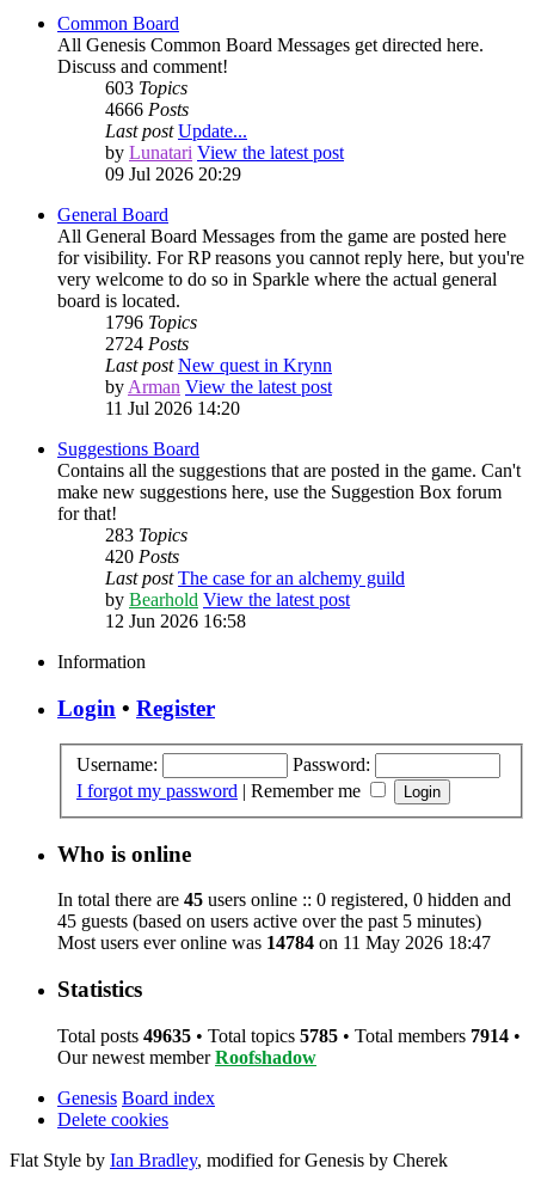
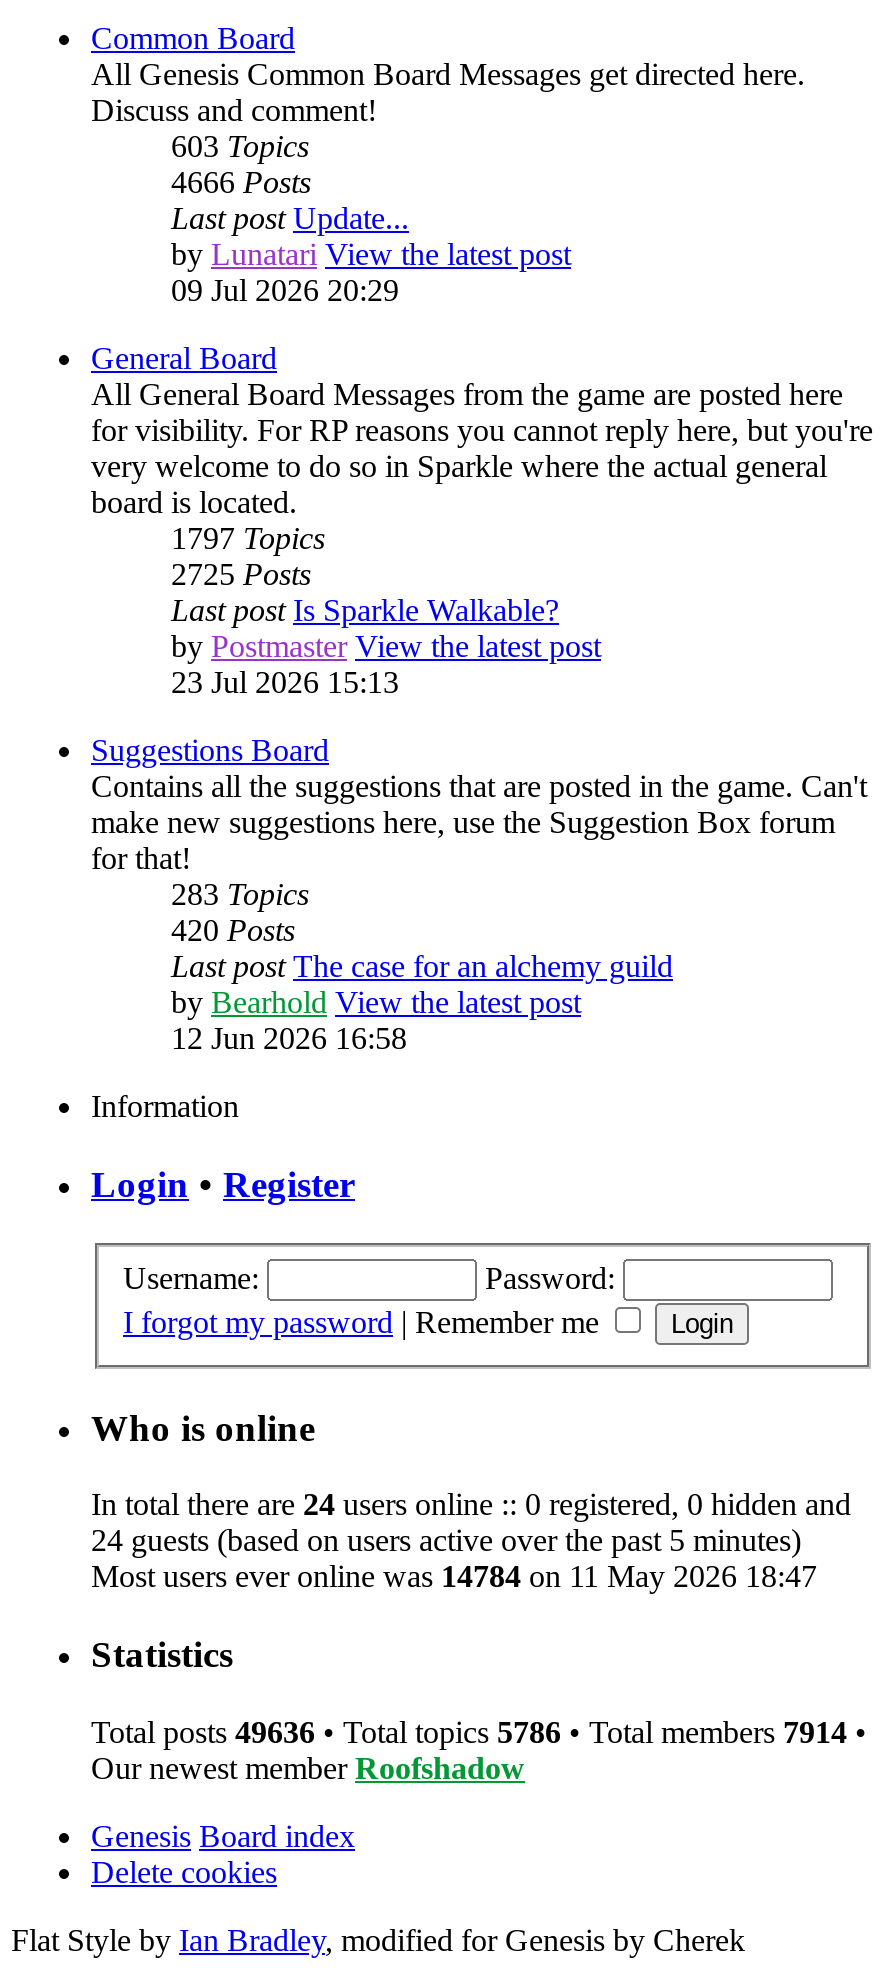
[105,312,332,418] 1796 Topics | 2724 Posts | Last post New quest in Krynn | by Arman View the latest post | 11 Jul 2026 14:20 -> [171,521,601,699] 1797 Topics | 2725 Posts | Last post Is Sparkle Walkable? | by Postmaster View the latest post | 23 Jul 2026 15:13
[57,890,511,910] In total there are 45 users online :: 0 registered, 0 hidden and -> [91,1488,851,1522] In total there are 24 users online :: 0 registered, 0 hidden and
[57,911,481,932] 45 guests (based on users active over the past 5 minutes) -> [91,1524,801,1558] 24 guests (based on users active over the past 5 minutes)
[57,1025,521,1046] Total posts 49635 • Total topics 5785 • Total members 7914 • -> [91,1715,867,1749] Total posts 49636 • Total topics 5786 • Total members 7914 •

